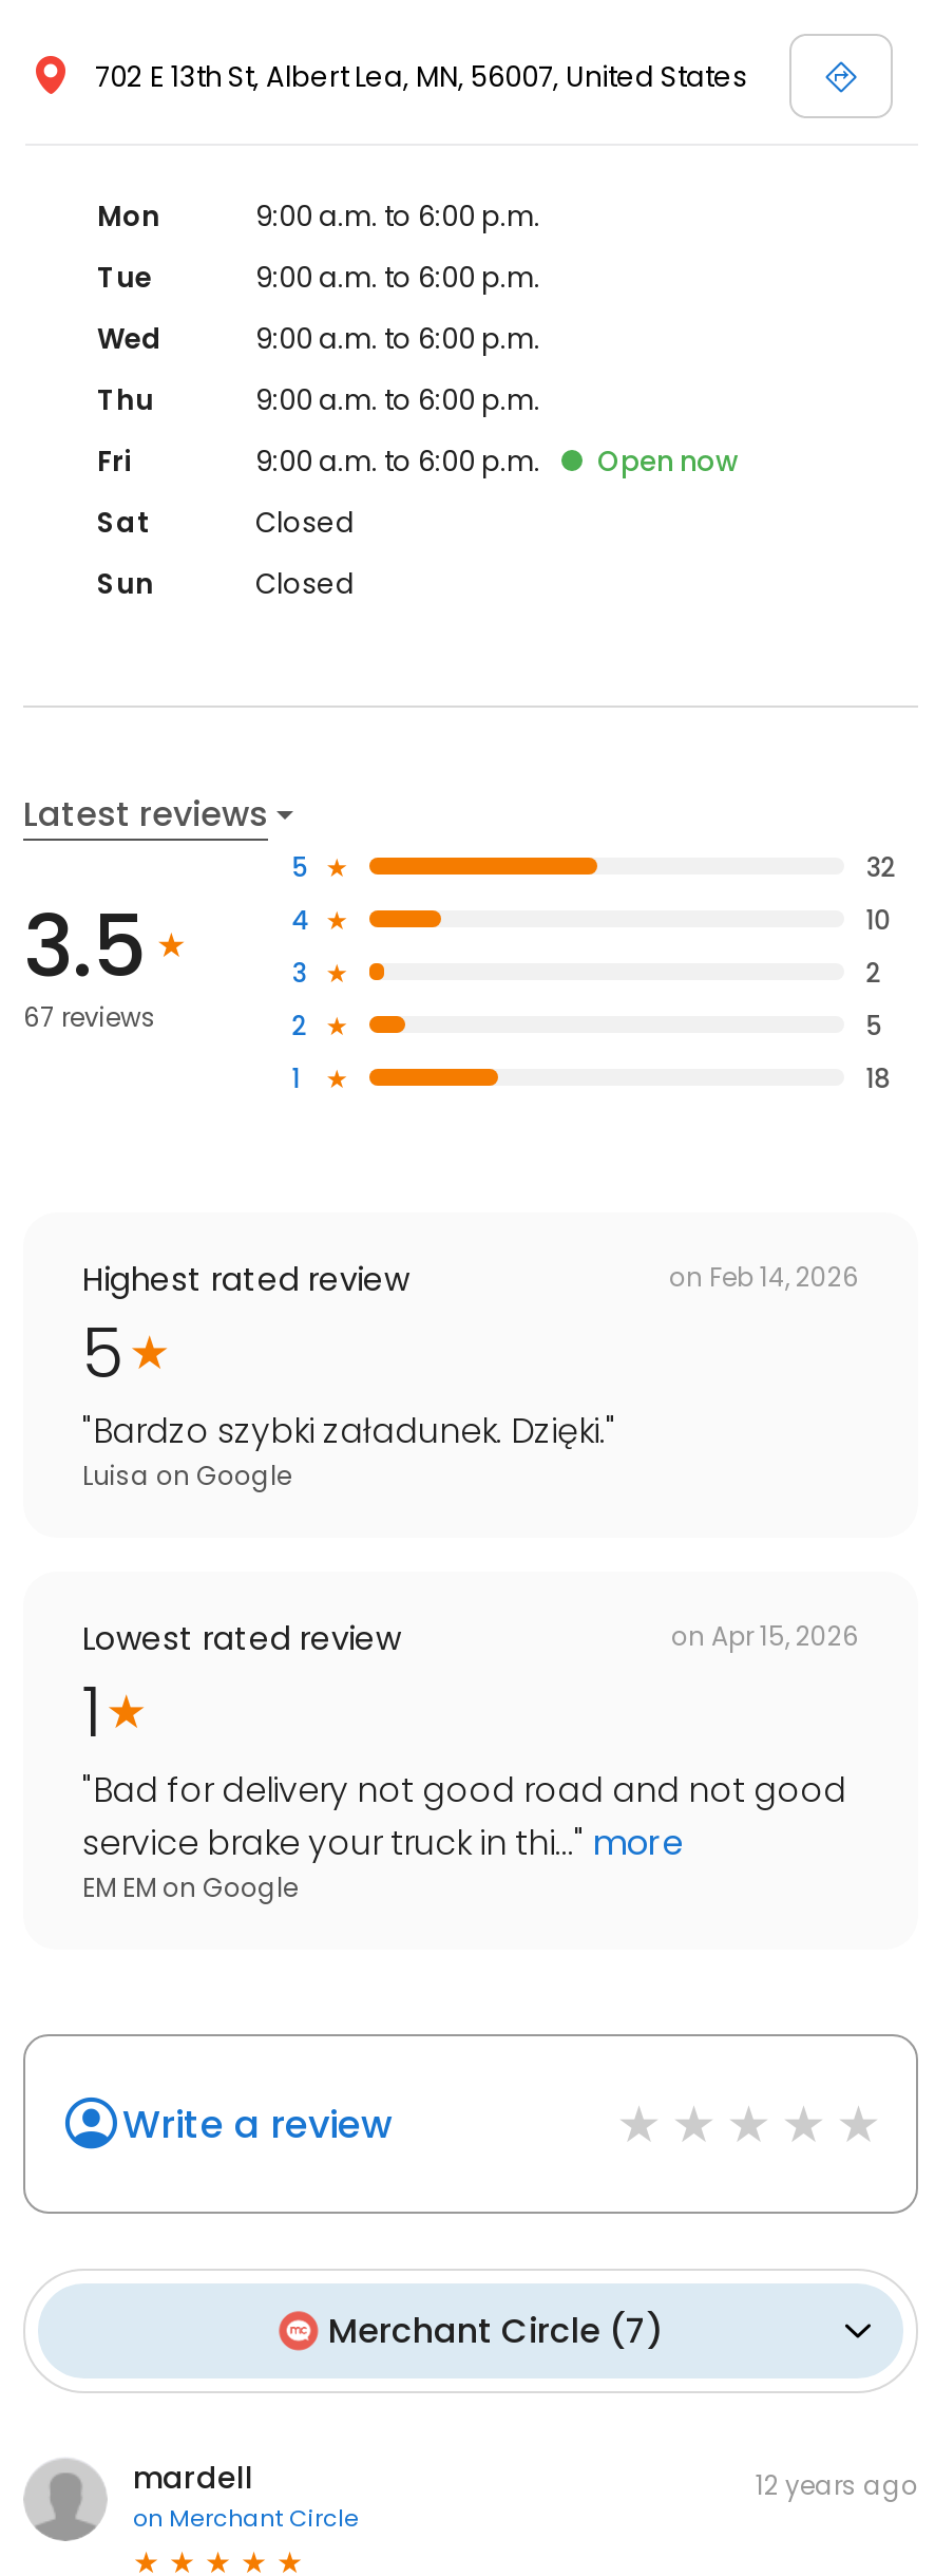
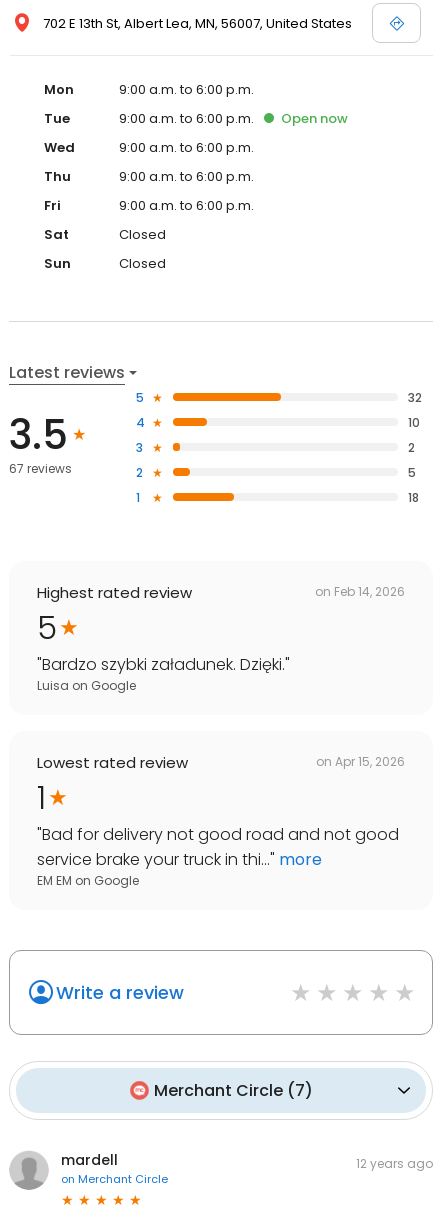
moved [597,441,739,481] -> [281,109,348,128]: Open now

